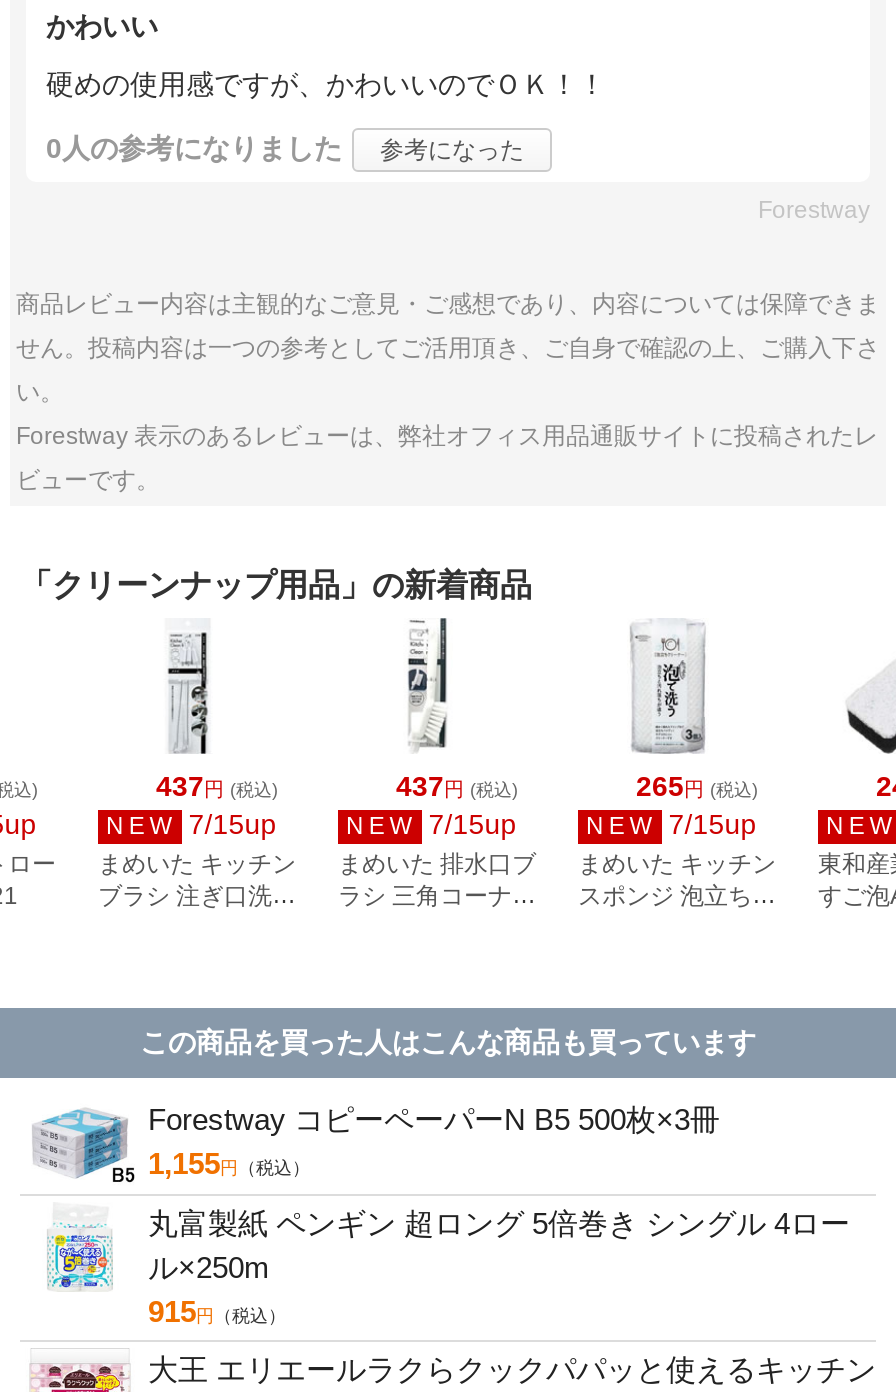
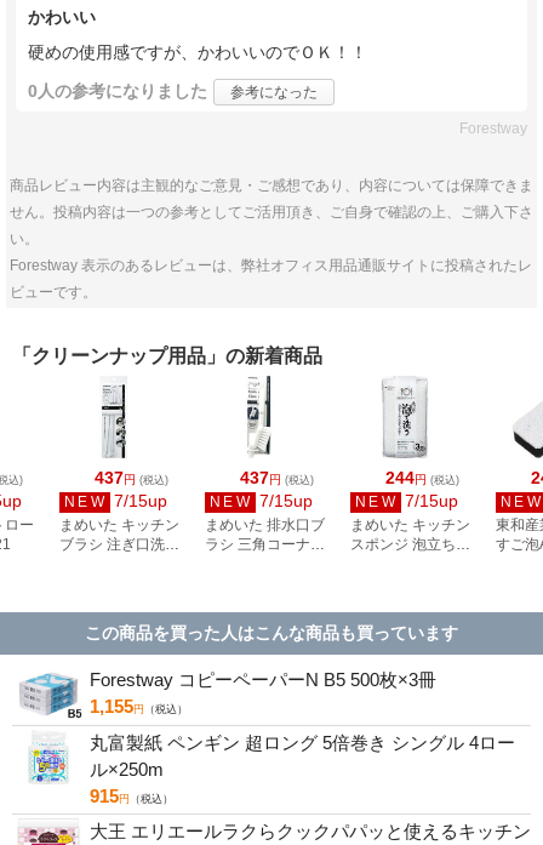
[636,769,758,801] 265円(税込) -> [385,468,459,487] 244円(税込)

